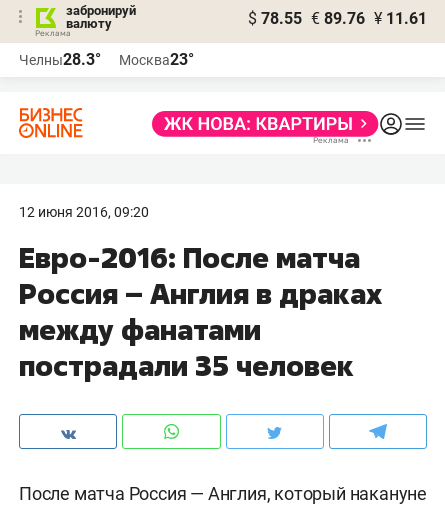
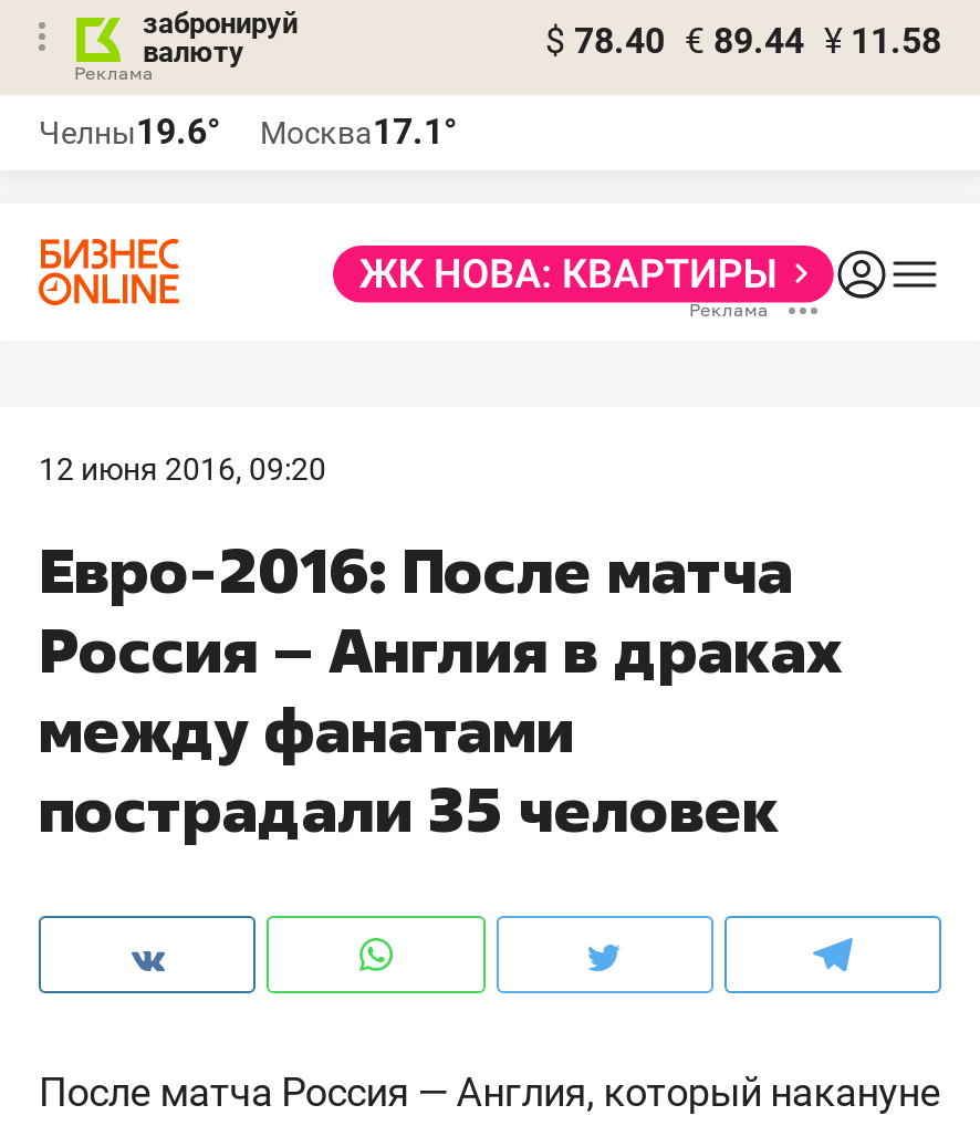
[248,9,427,28] $ 78.55 € 89.76 ¥ 11.61 -> [545,20,941,62] $ 78.40 € 89.44 ¥ 11.58
[19,50,101,69] Челны28.3° -> [39,111,220,153] Челны19.6°
[119,50,194,69] Москва23° -> [260,111,457,153] Москва17.1°

